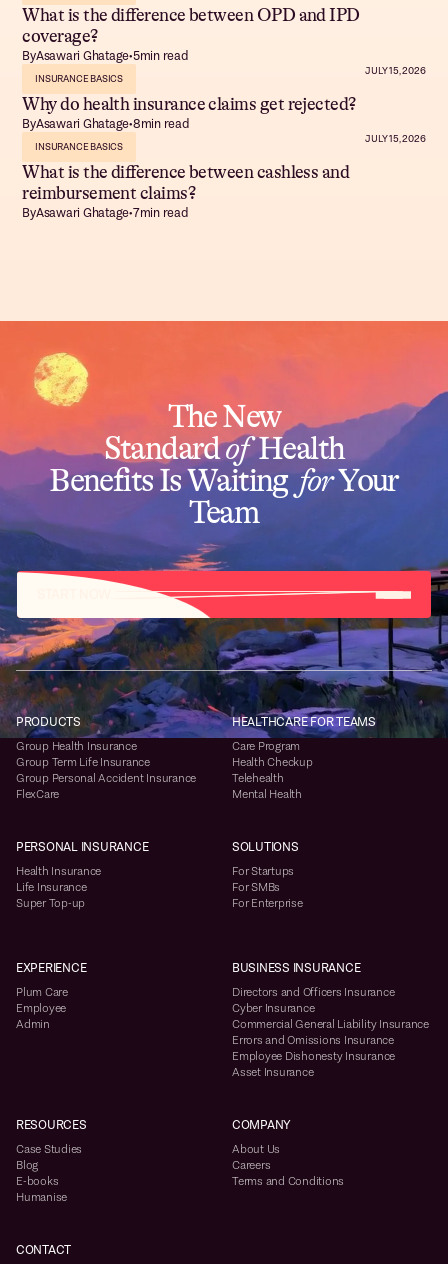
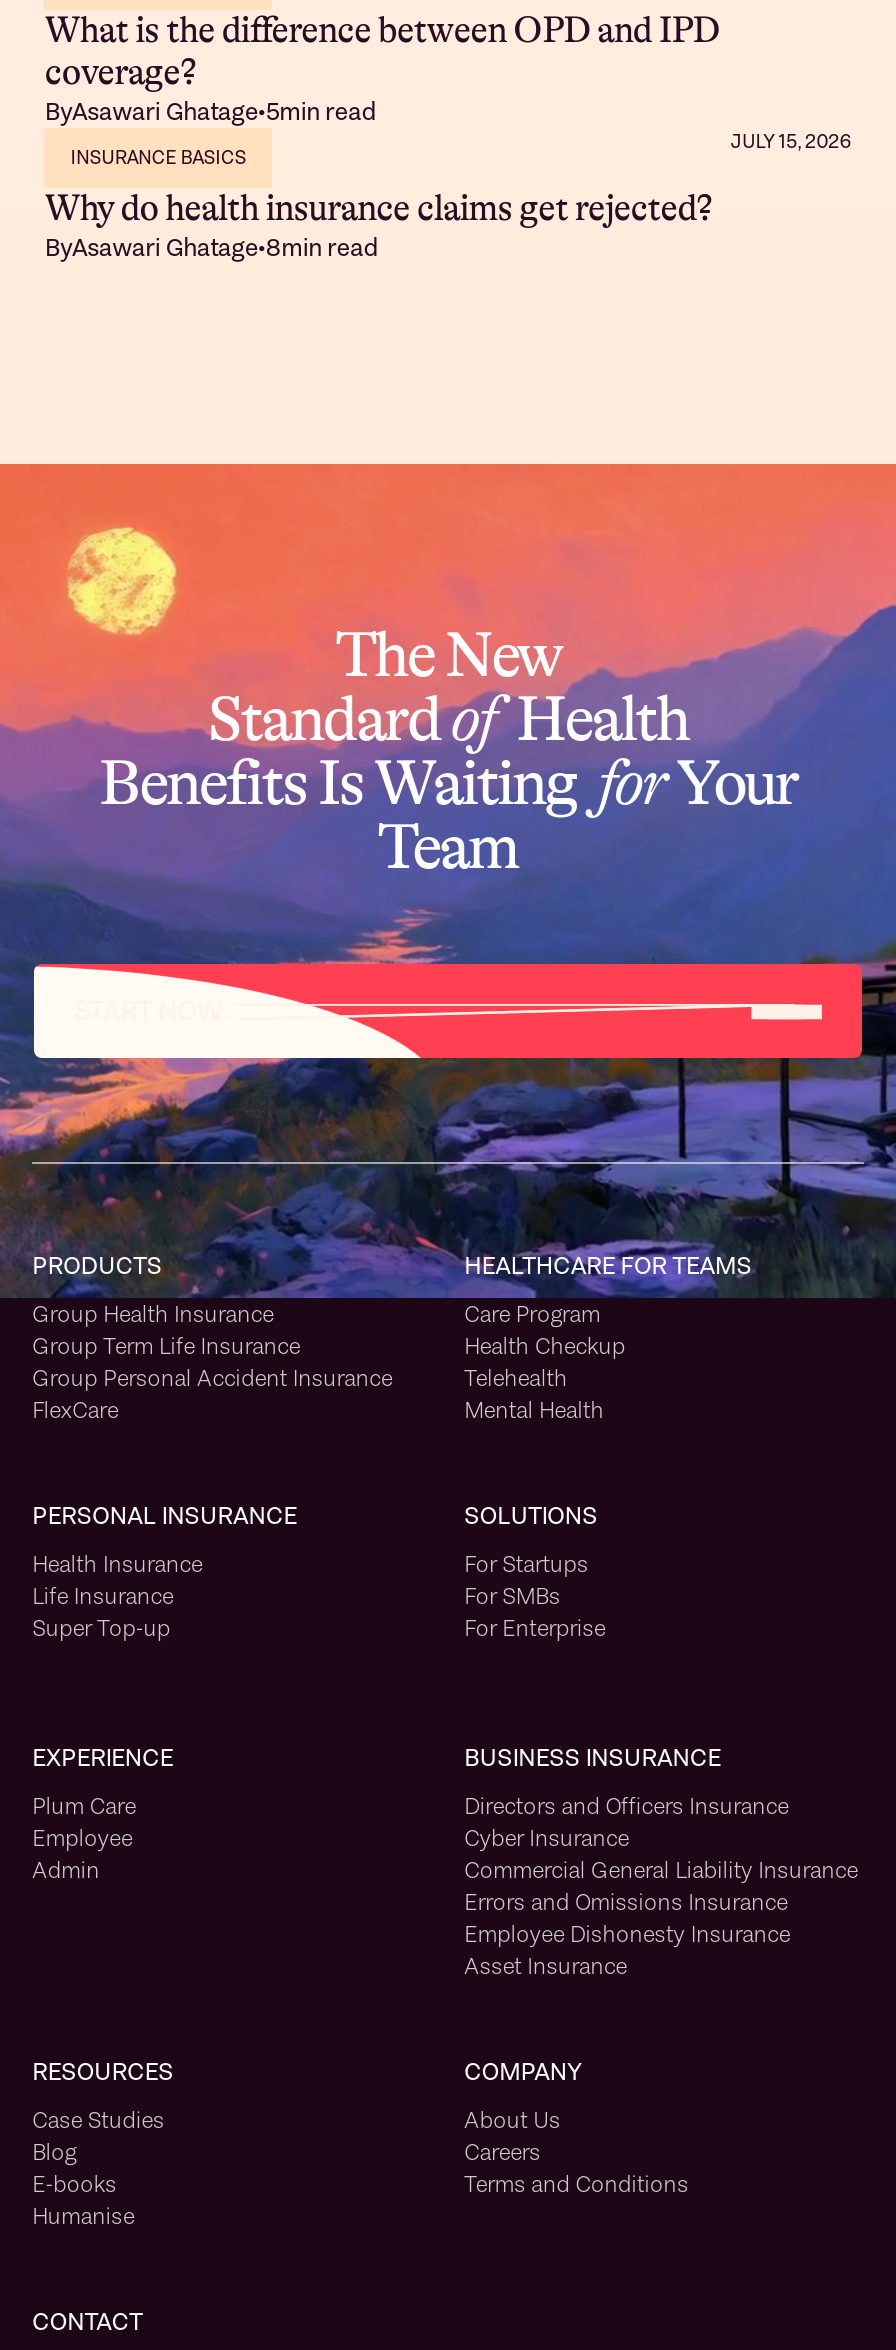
[22,132,426,220] JULY 15, 2026 | What is the difference between cashless and | reimbursement claims? | ByAsawari Ghatage•7min read -> none
[35,140,123,153] INSURANCE BASICS -> none

